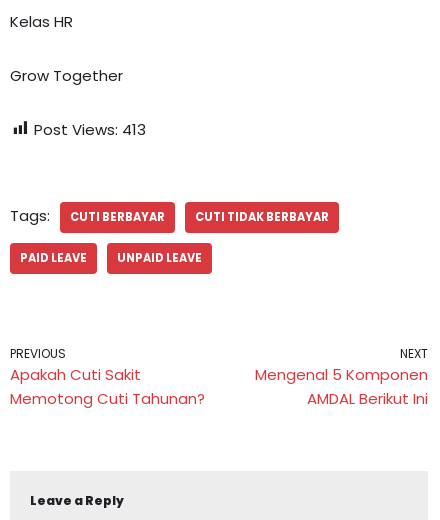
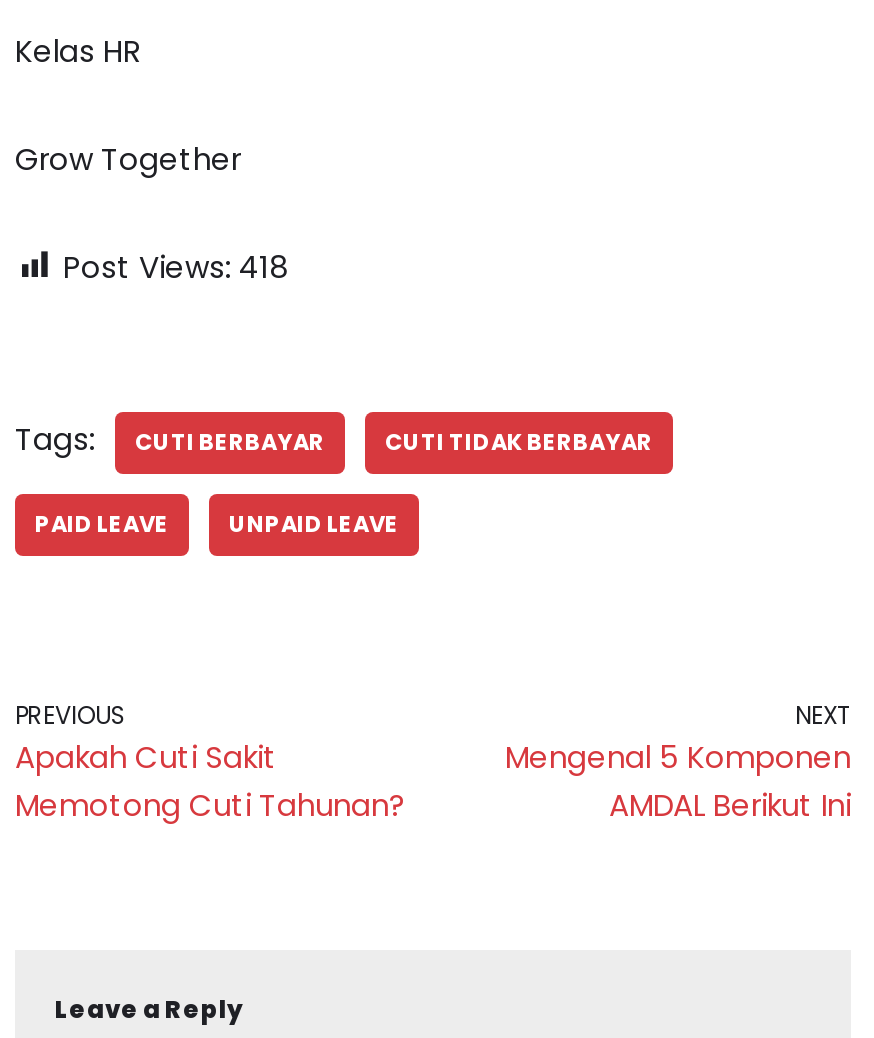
[34,119,146,140] Post Views: 413 -> [63,245,287,287] Post Views: 418

